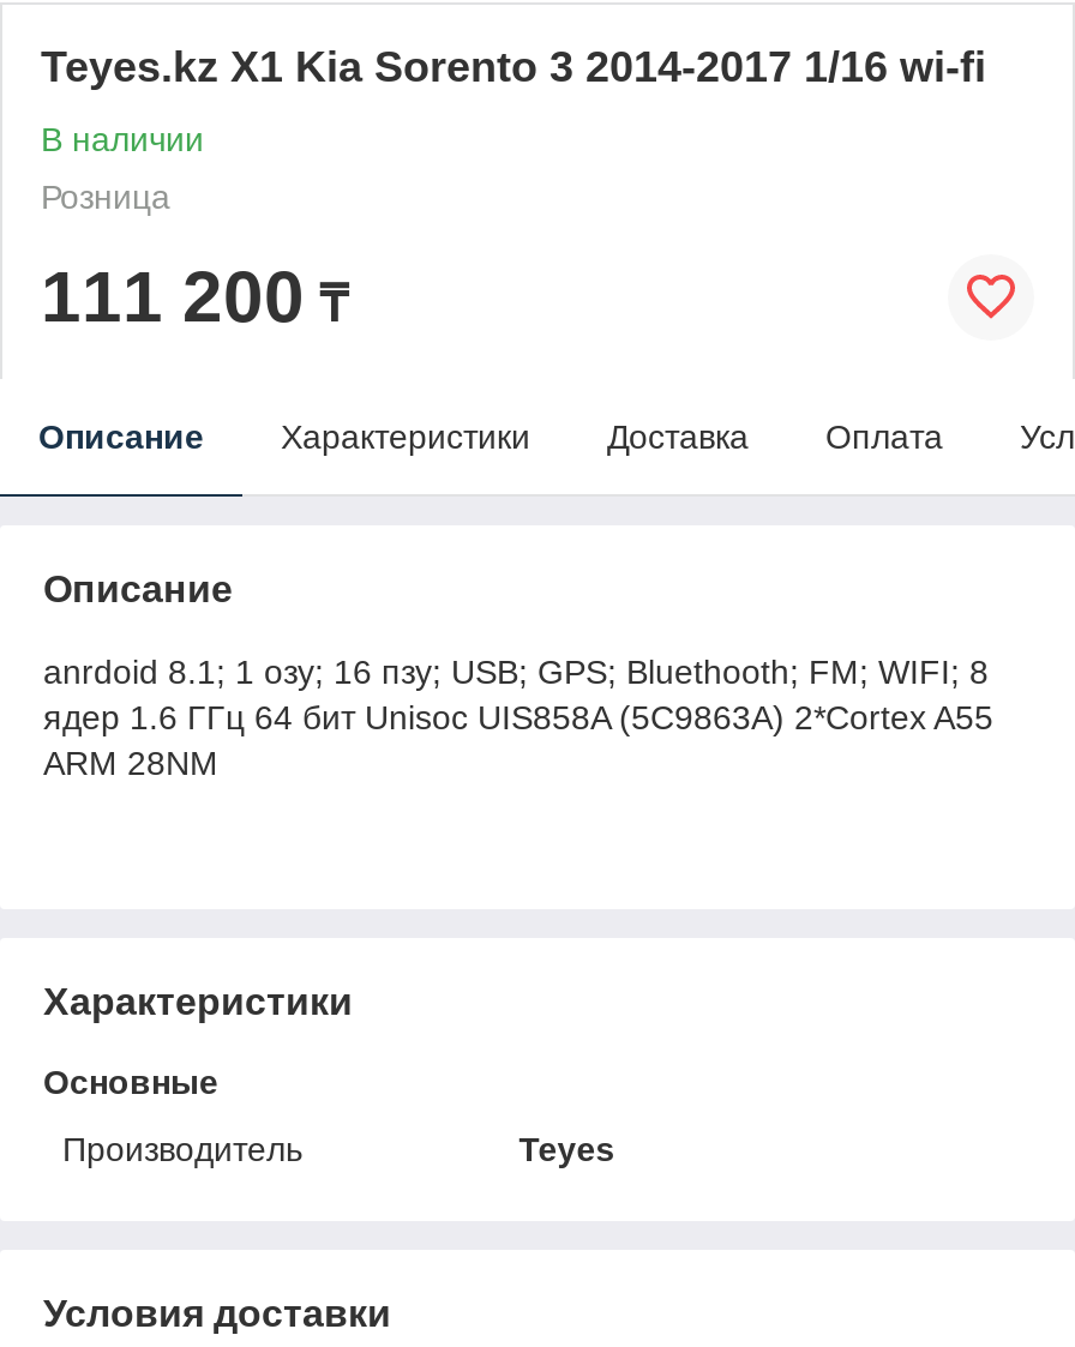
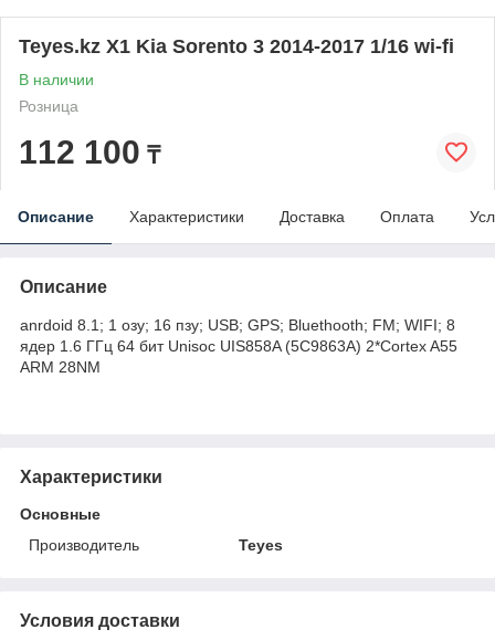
[41,256,348,335] 111 200 ₸ -> [19,134,160,170] 112 100 ₸

